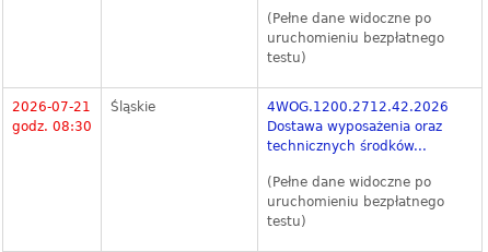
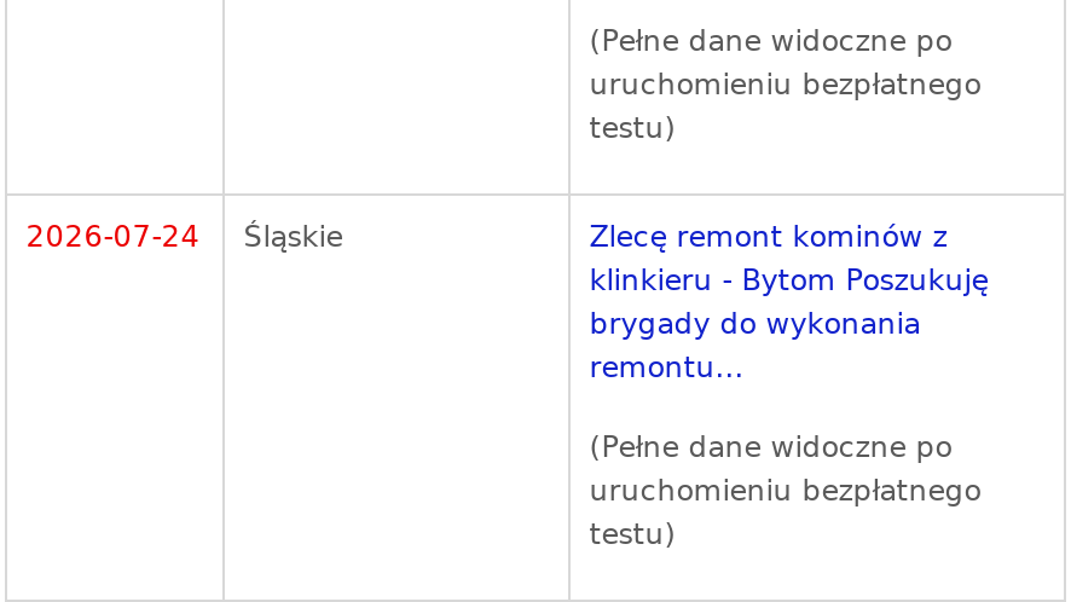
[12,99,92,134] 2026-07-21 | godz. 08:30 -> [26,220,200,254] 2026-07-24
[267,99,448,154] 4WOG.1200.2712.42.2026 | Dostawa wyposażenia oraz | technicznych środków... -> [589,220,988,385] Zlecę remont kominów z | klinkieru - Bytom Poszukuję | brygady do wykonania | remontu...

